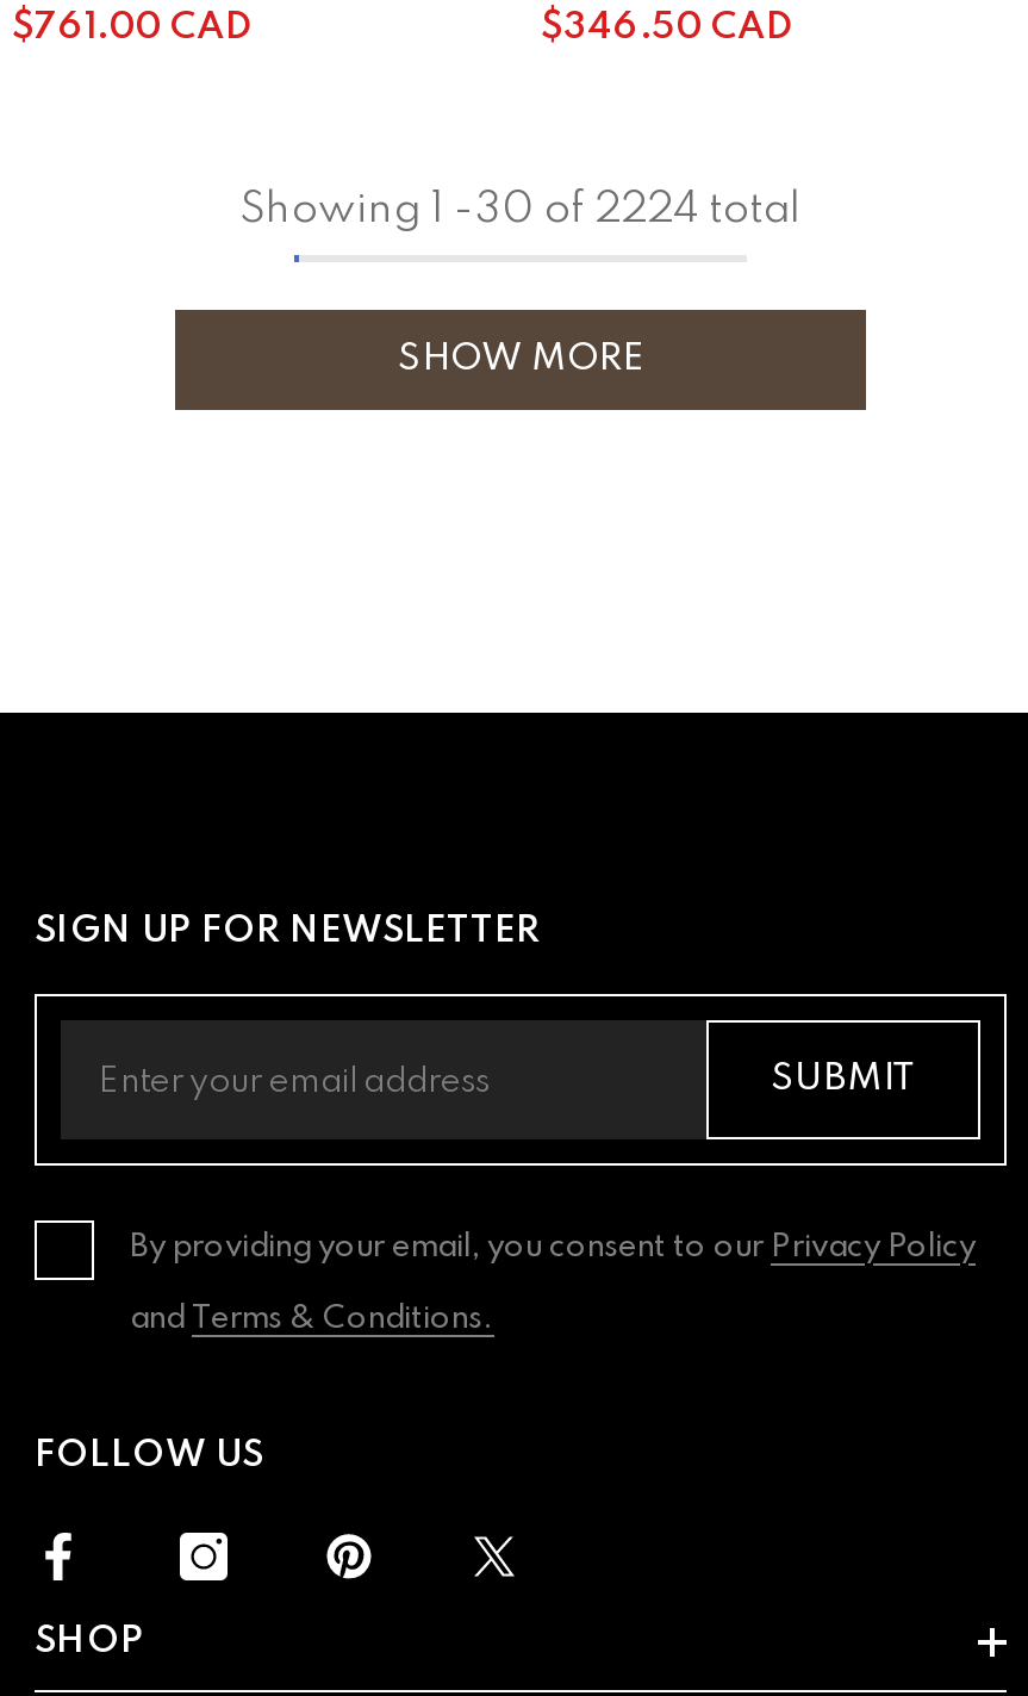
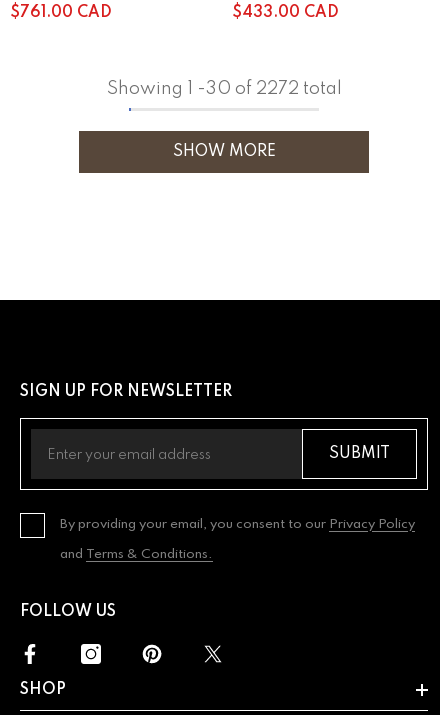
[540,10,795,48] $346.50 CAD -> [232,5,339,21] $433.00 CAD
[239,189,802,232] Showing 1 - 30 of 2224 total -> [106,80,341,98] Showing 1 - 30 of 2272 total

